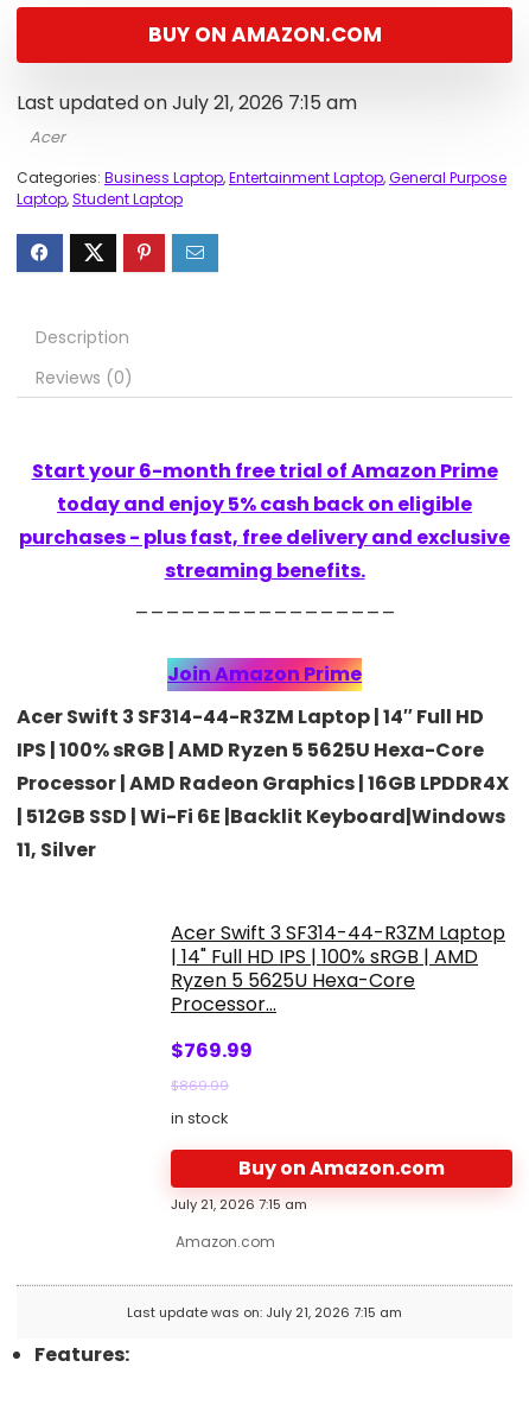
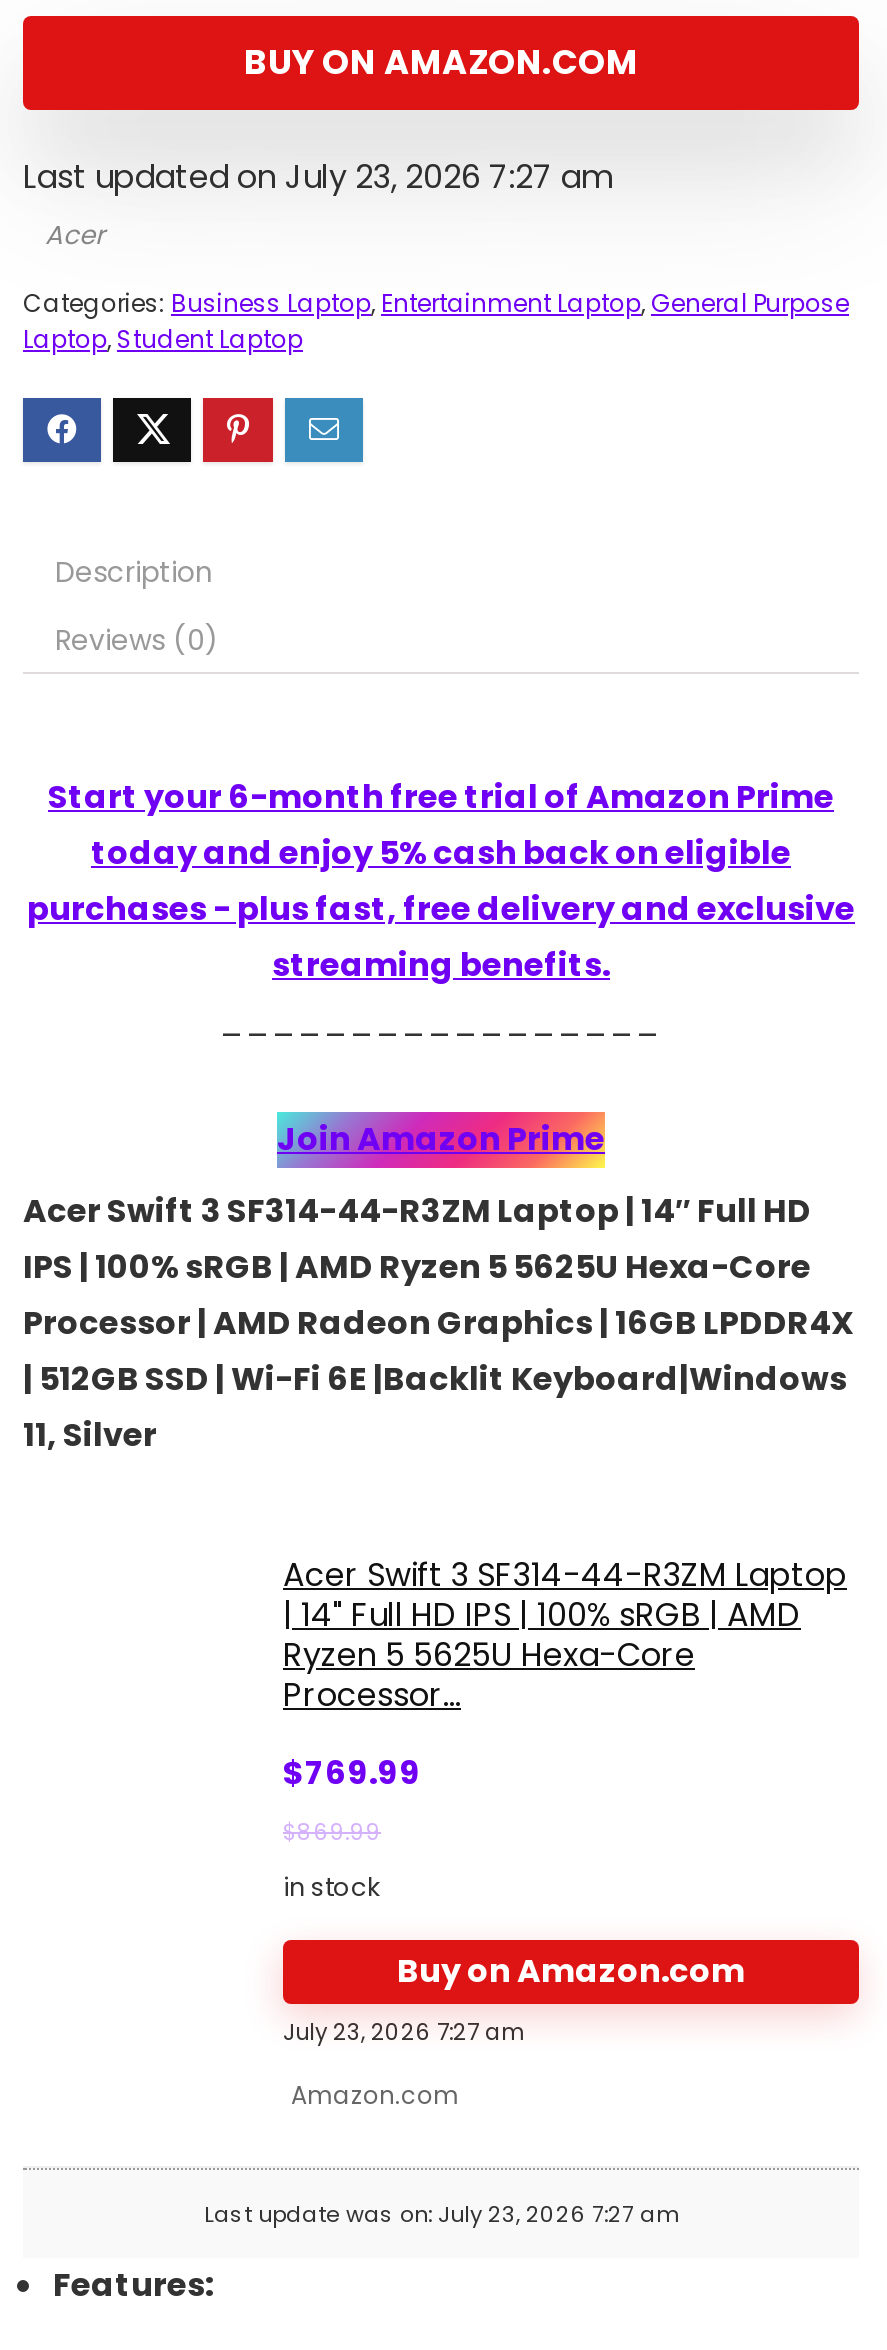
[17,89,357,117] Last updated on July 21, 2026 7:15 am -> [23,153,613,199] Last updated on July 23, 2026 7:27 am
[171,1195,307,1214] July 21, 2026 7:15 am -> [283,2015,523,2047] July 23, 2026 7:27 am
[127,1303,402,1322] Last update was on: July 21, 2026 7:15 am -> [204,2197,678,2229] Last update was on: July 23, 2026 7:27 am

